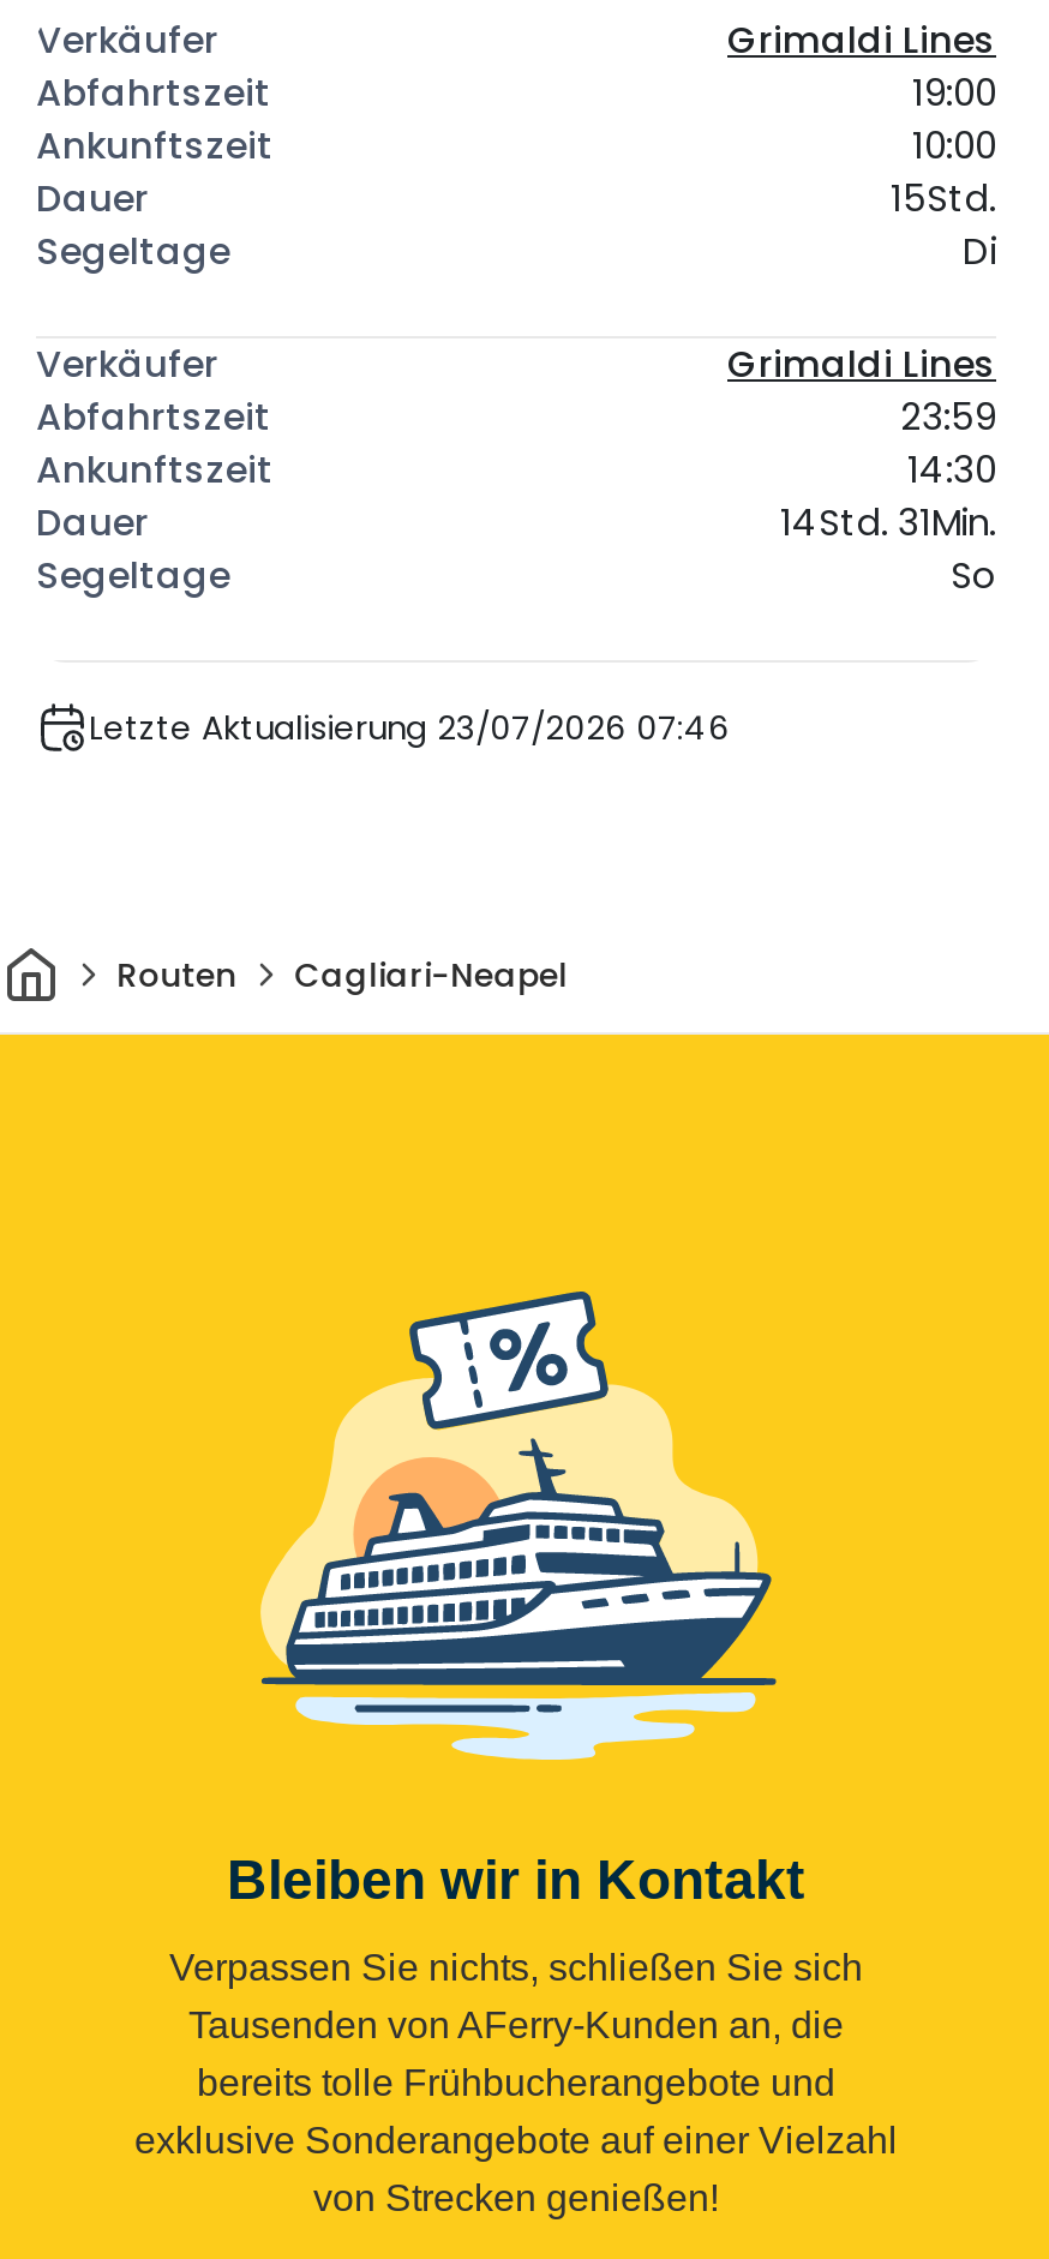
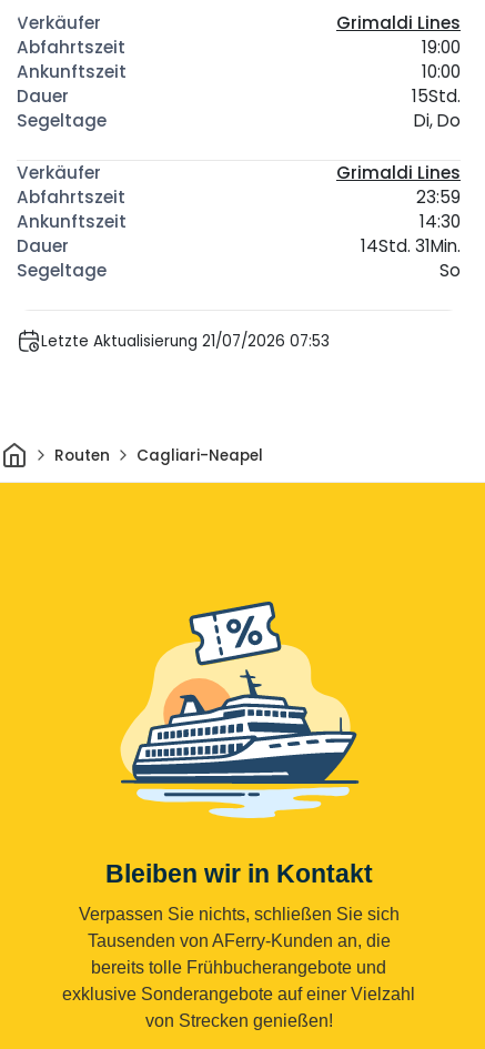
[963,226,996,277] Di -> [414,109,461,132] Di, Do
[89,705,730,751] Letzte Aktualisierung 23/07/2026 07:46 -> [41,331,330,352] Letzte Aktualisierung 21/07/2026 07:53

